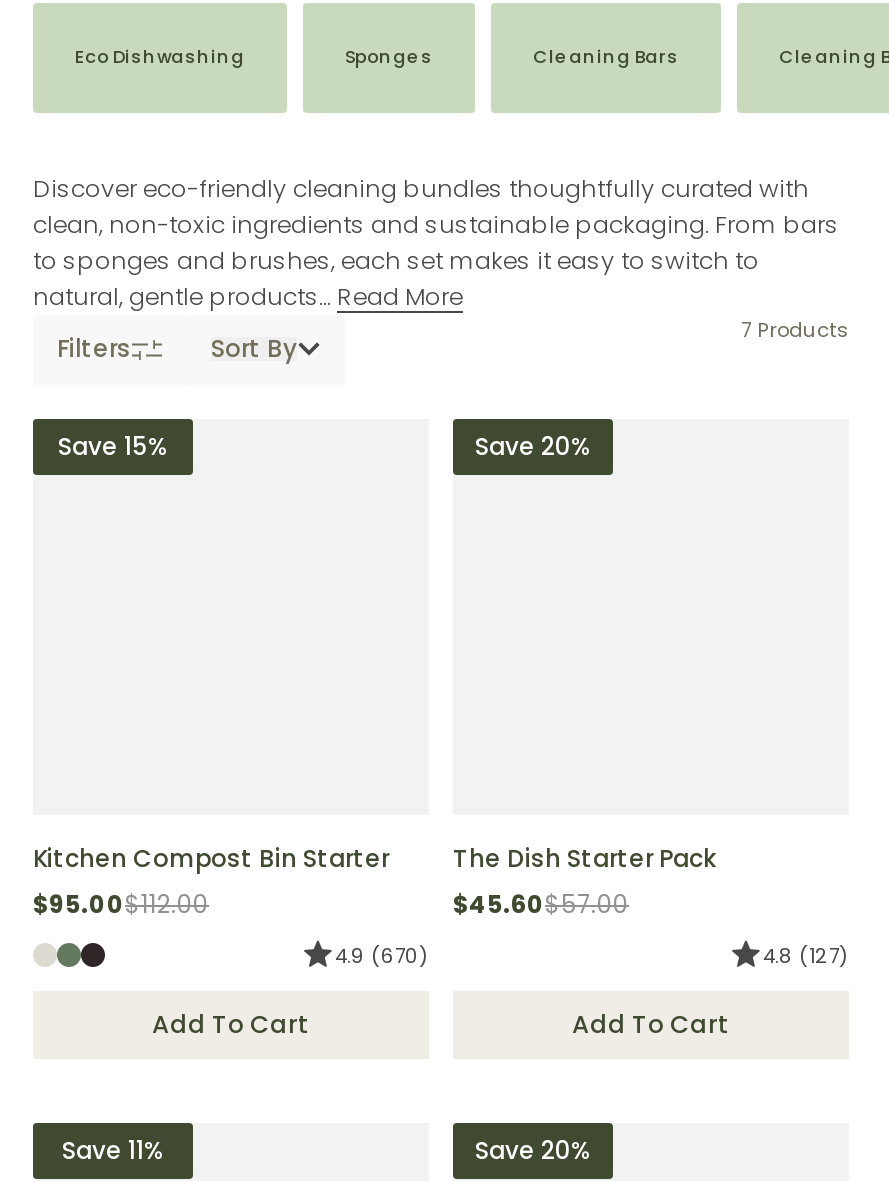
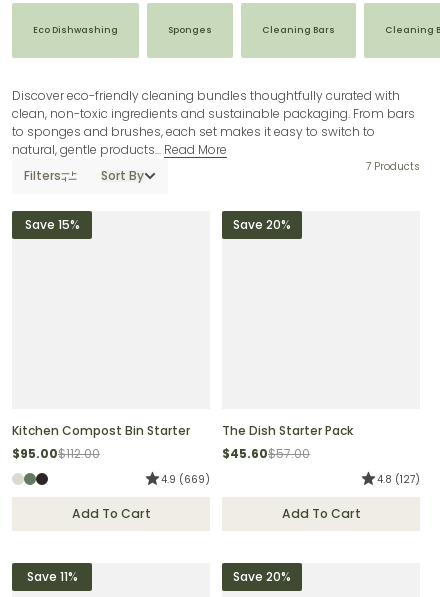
[335,941,429,971] 4.9 (670) -> [161,472,210,487] 4.9 (669)

